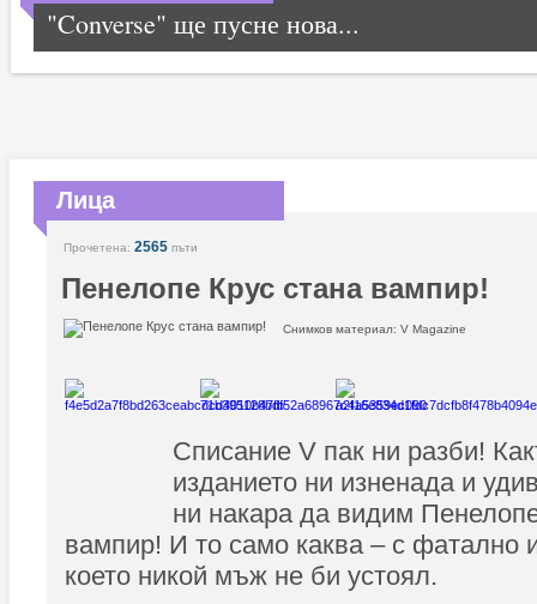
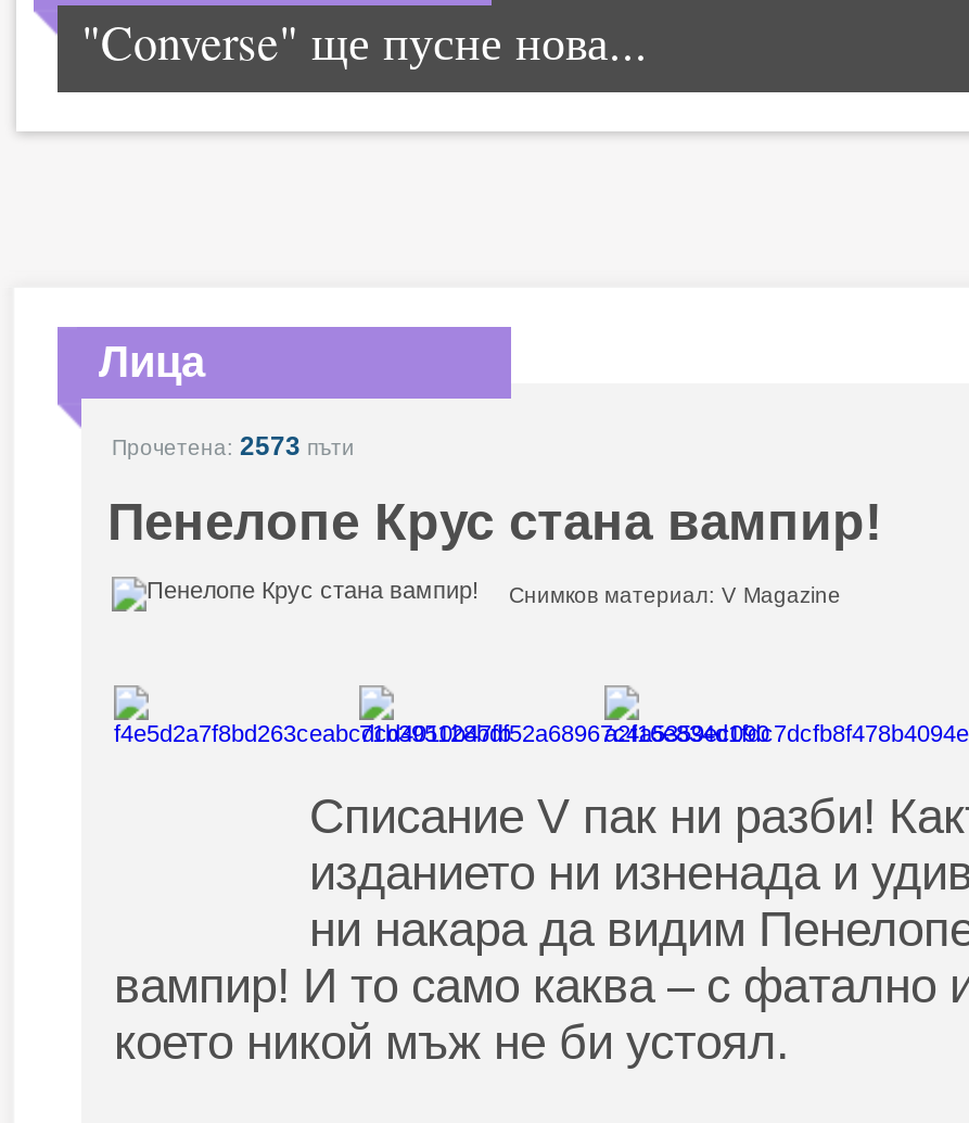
[64,238,198,255] Прочетена: 2565 пъти -> [112,431,355,462] Прочетена: 2573 пъти

